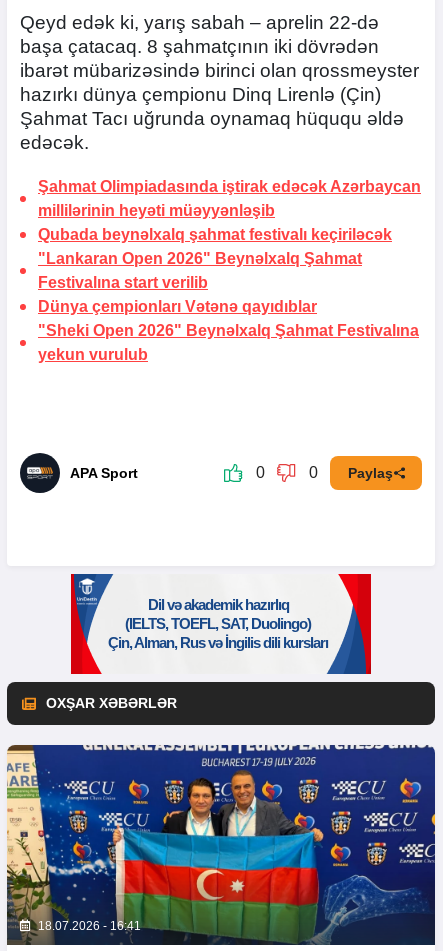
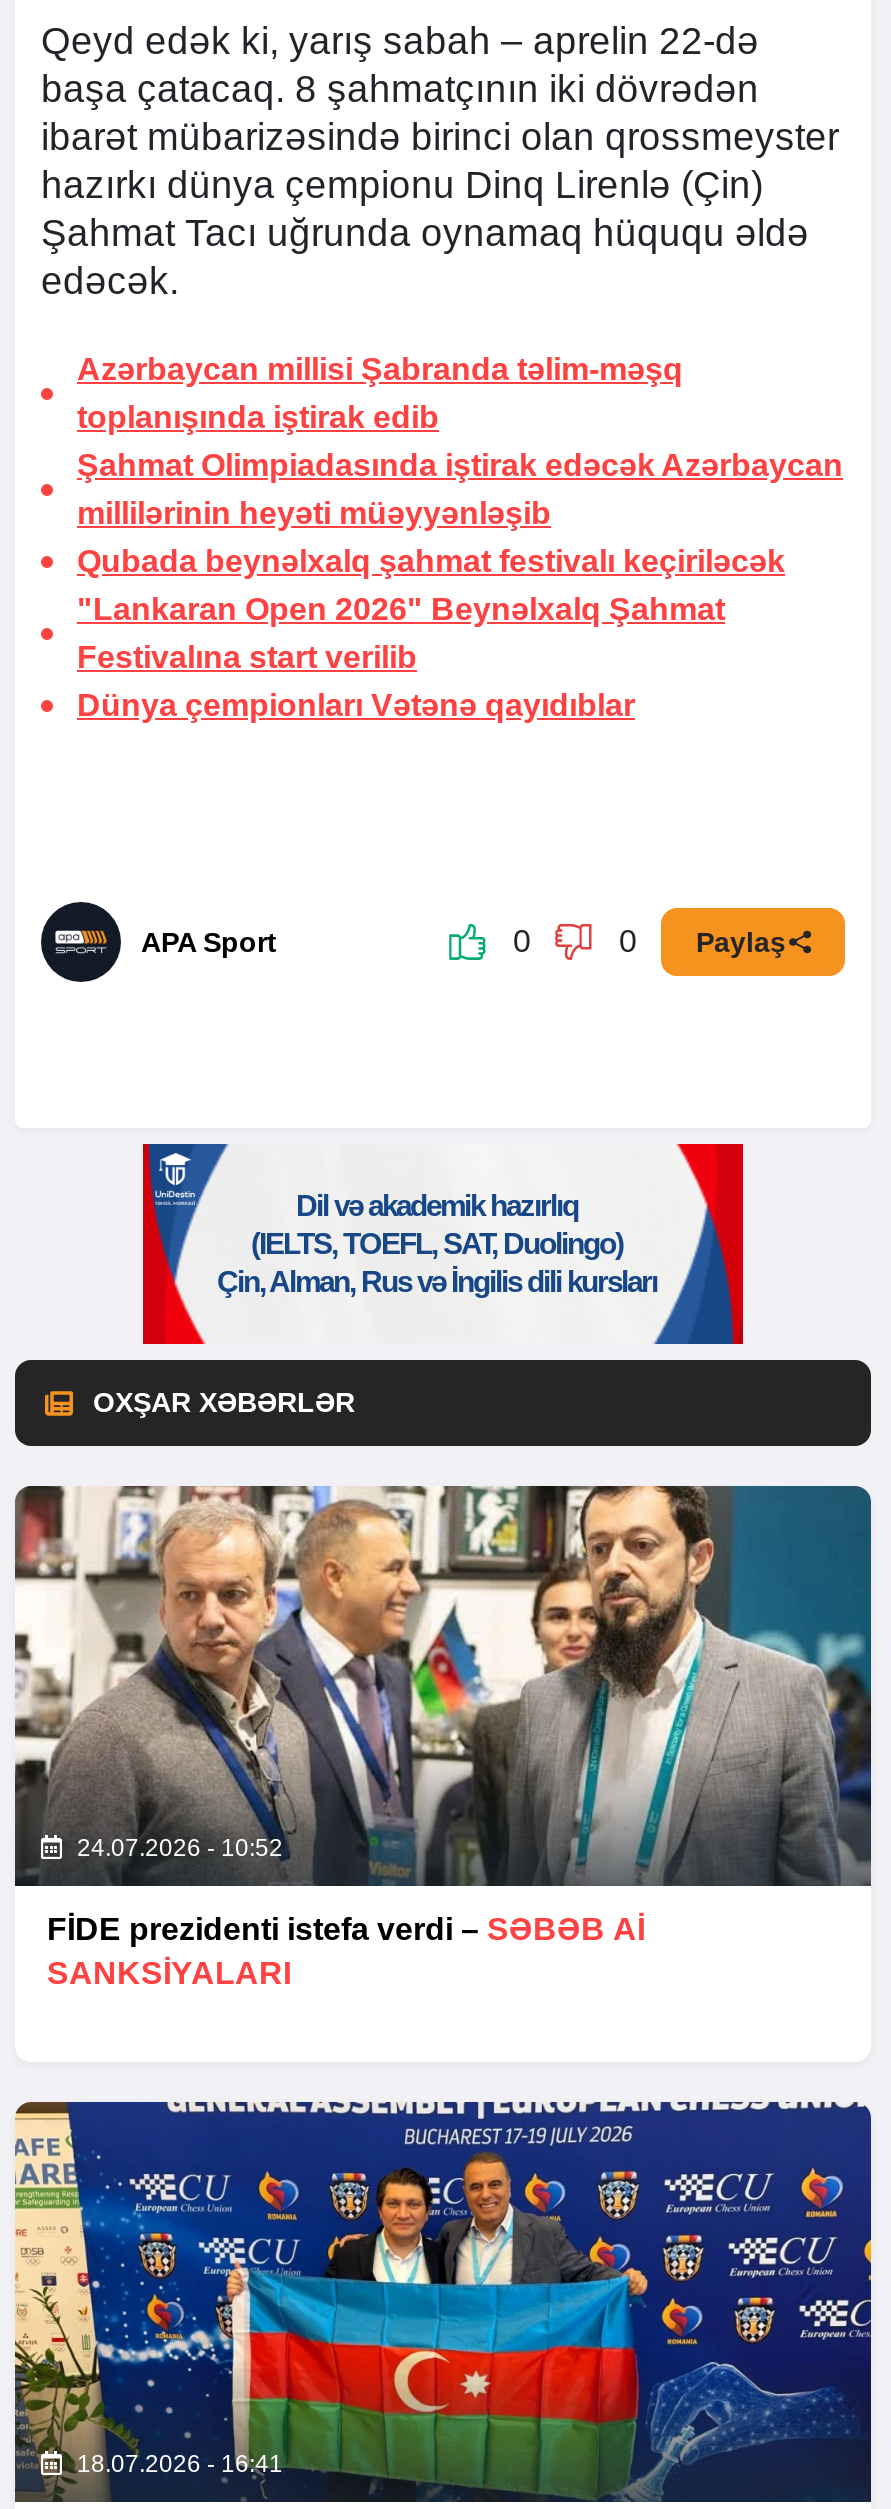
none -> [77,352,683,434] Azərbaycan millisi Şabranda təlim-məşq | toplanışında iştirak edib
[38,322,419,363] "Sheki Open 2026" Beynəlxalq Şahmat Festivalına | yekun vurulub -> none
none -> [13,1484,873,1990] [image] | 24.07.2026 - 10:52 | FİDE prezidenti istefa verdi – SƏBƏB Aİ | SANKSIYALARI

